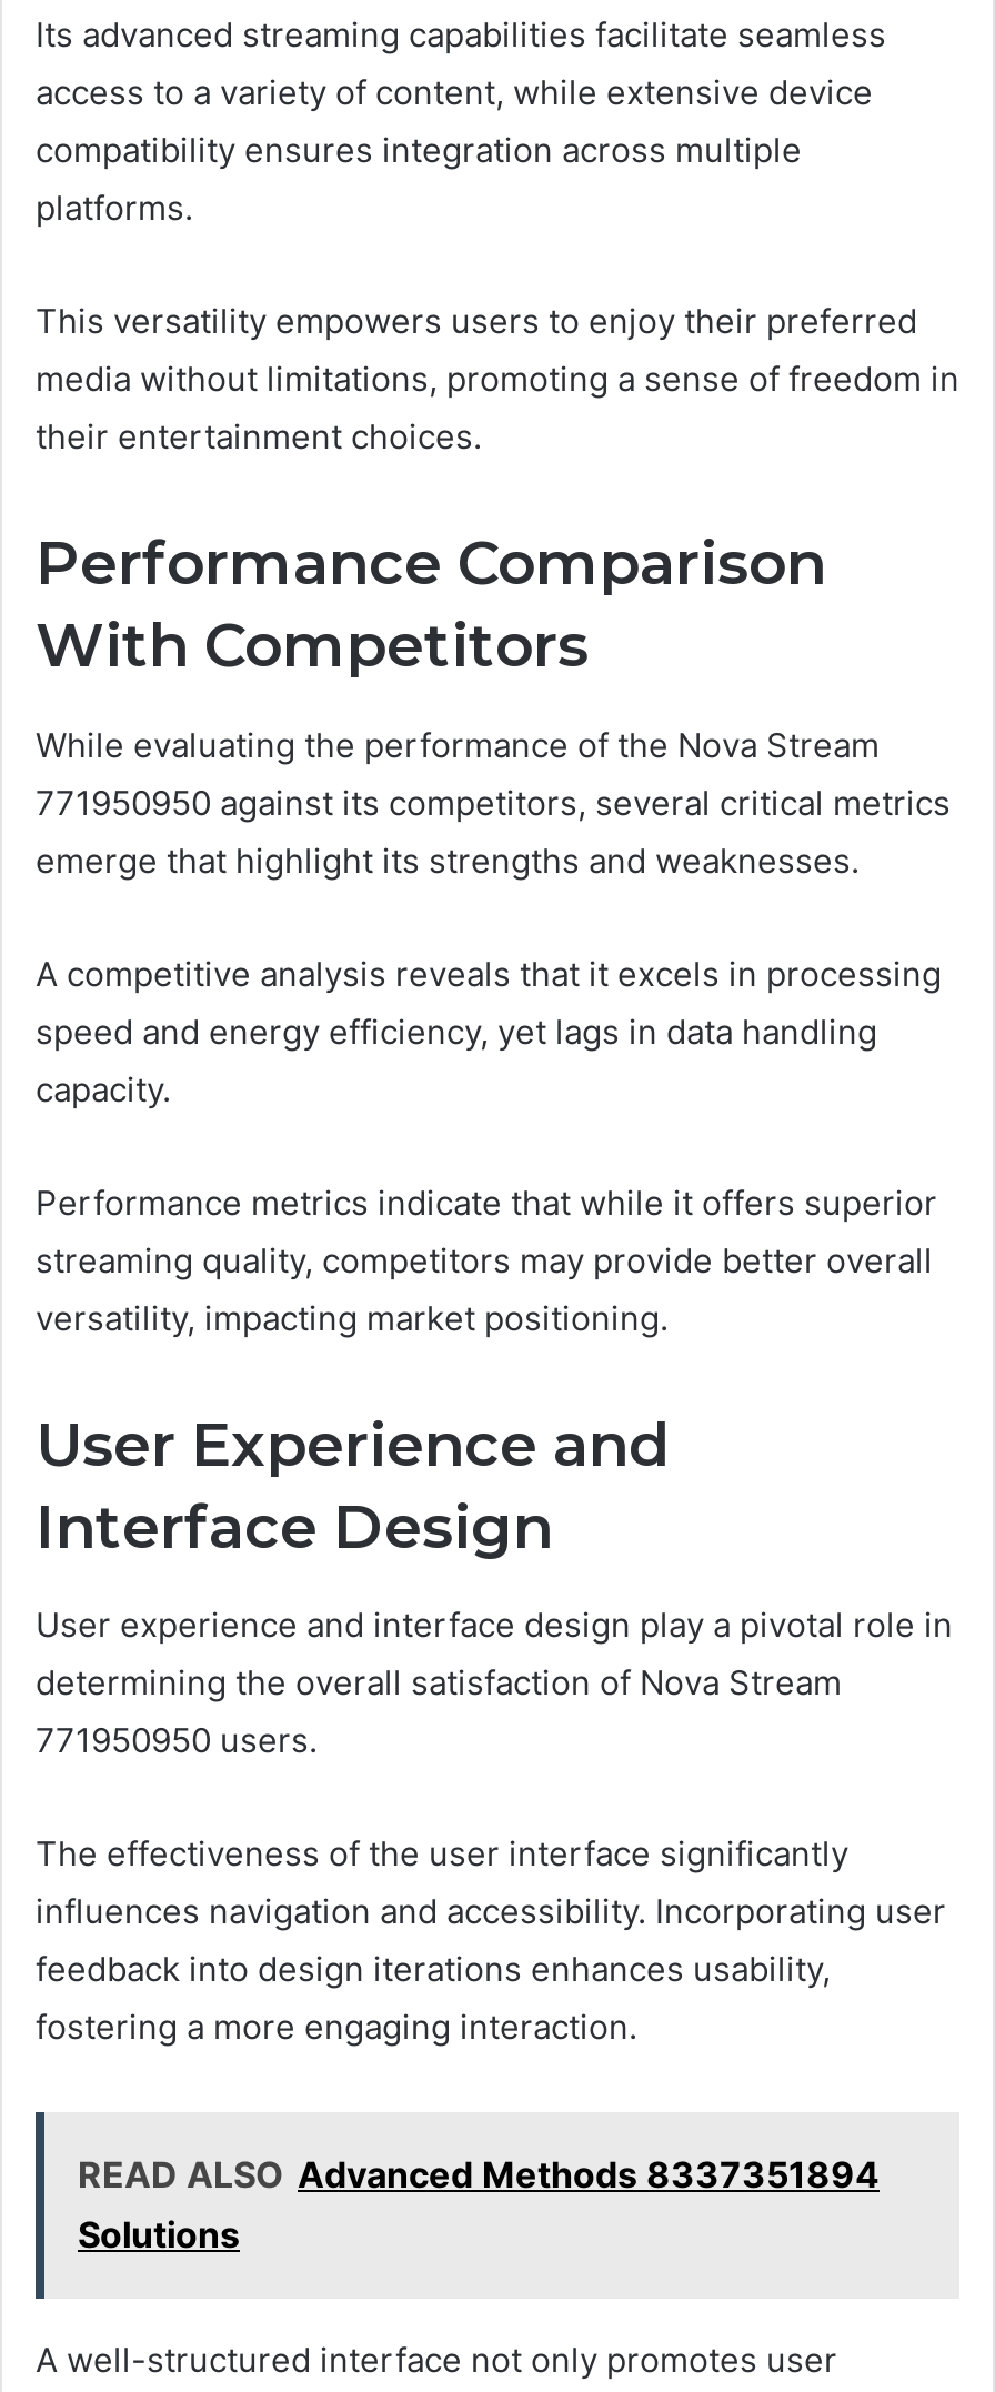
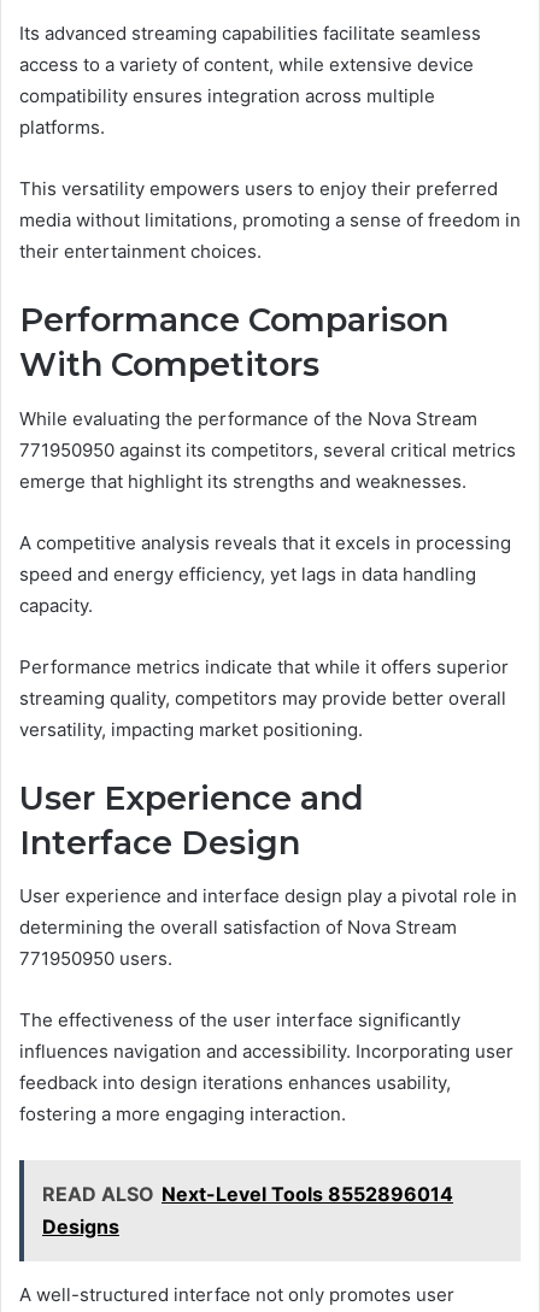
[78,2152,880,2257] READ ALSO Advanced Methods 8337351894 | Solutions -> [42,1182,453,1239] READ ALSO Next-Level Tools 8552896014 | Designs

